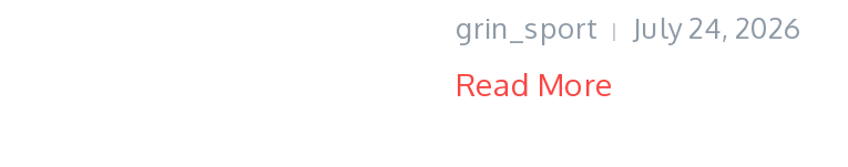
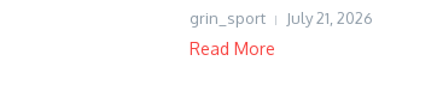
[456,10,801,45] grin_sport July 24, 2026 -> [190,8,373,28] grin_sport July 21, 2026

